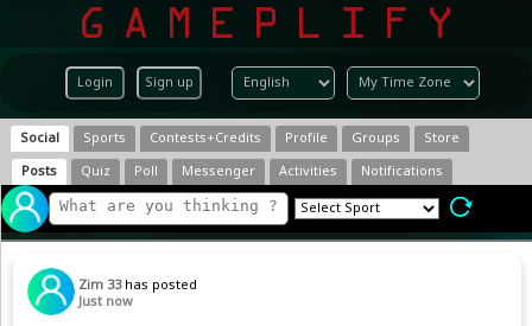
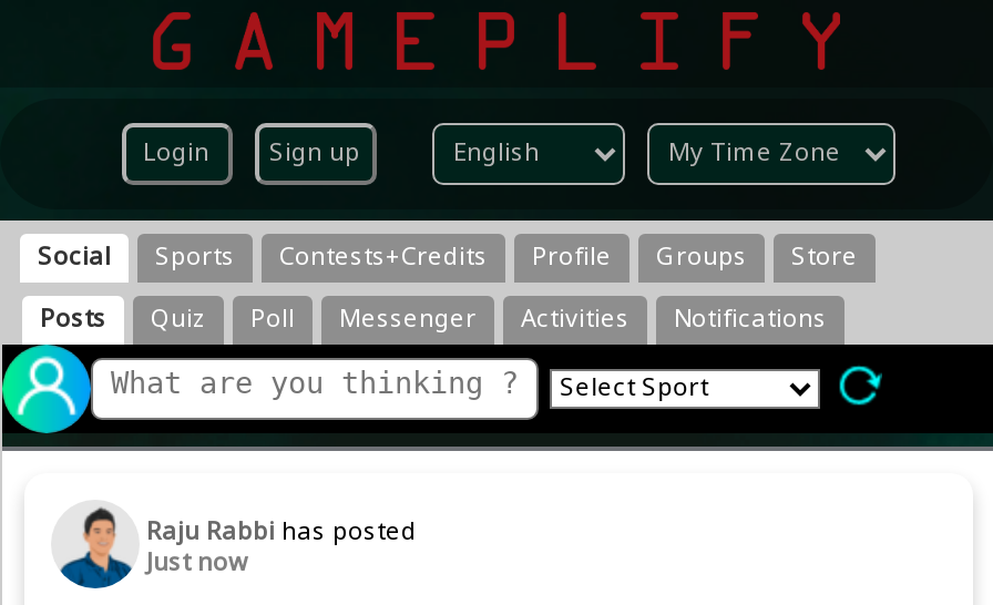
[26,267,197,315] [image] | Zim 33 has posted -> [51,500,417,591] [image] | Raju Rabbi has posted

